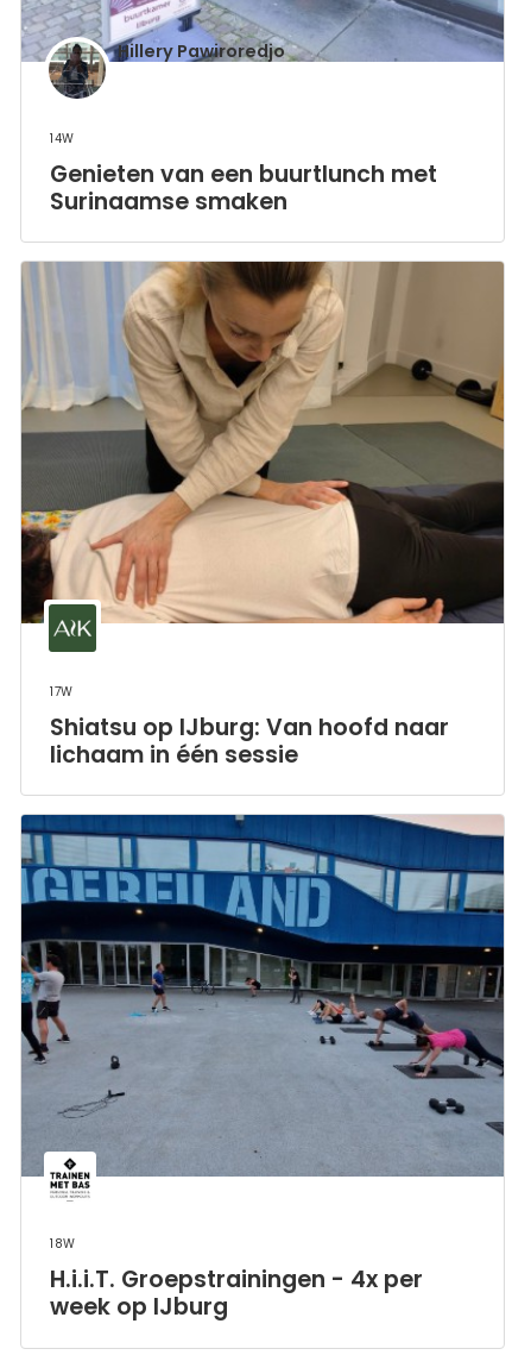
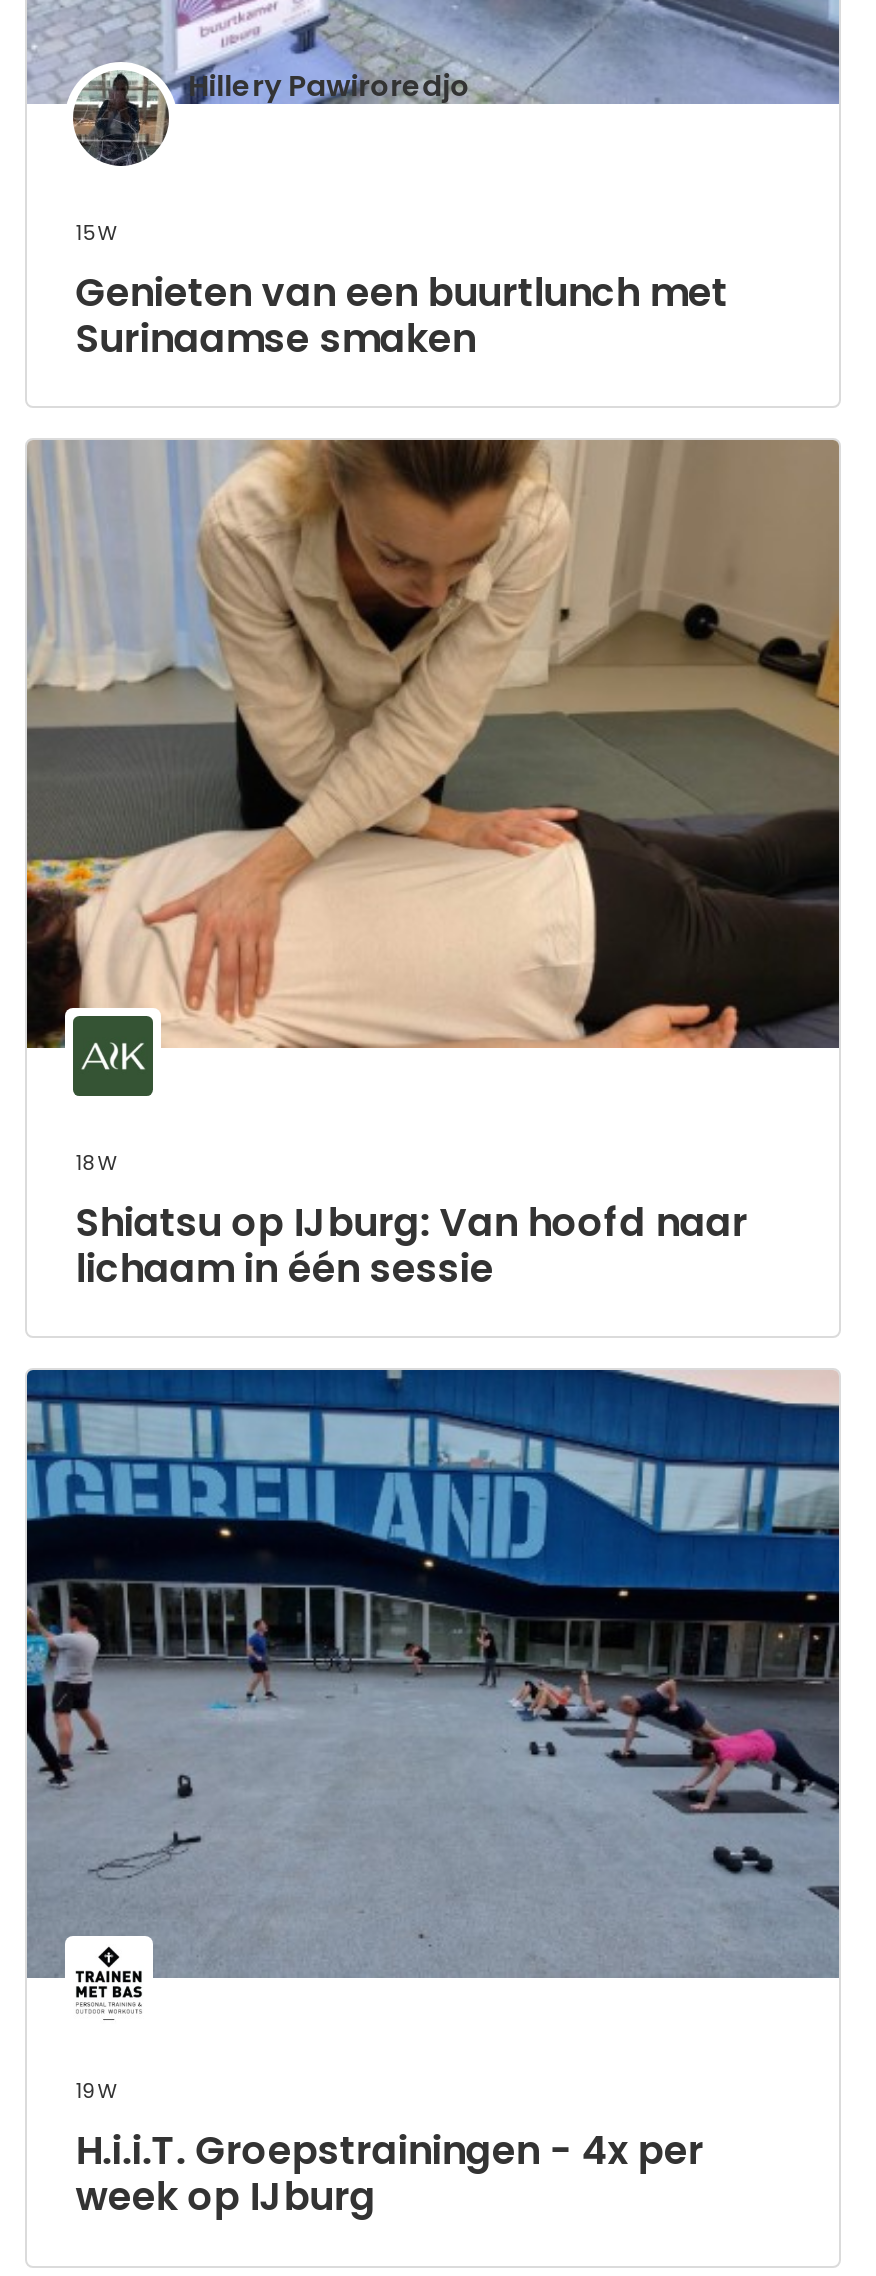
[50,125,74,148] 14w -> [75,210,118,250] 15w
[50,677,73,701] 17w -> [75,1139,118,1179] 18w
[50,1230,76,1254] 18w -> [75,2069,118,2109] 19w

